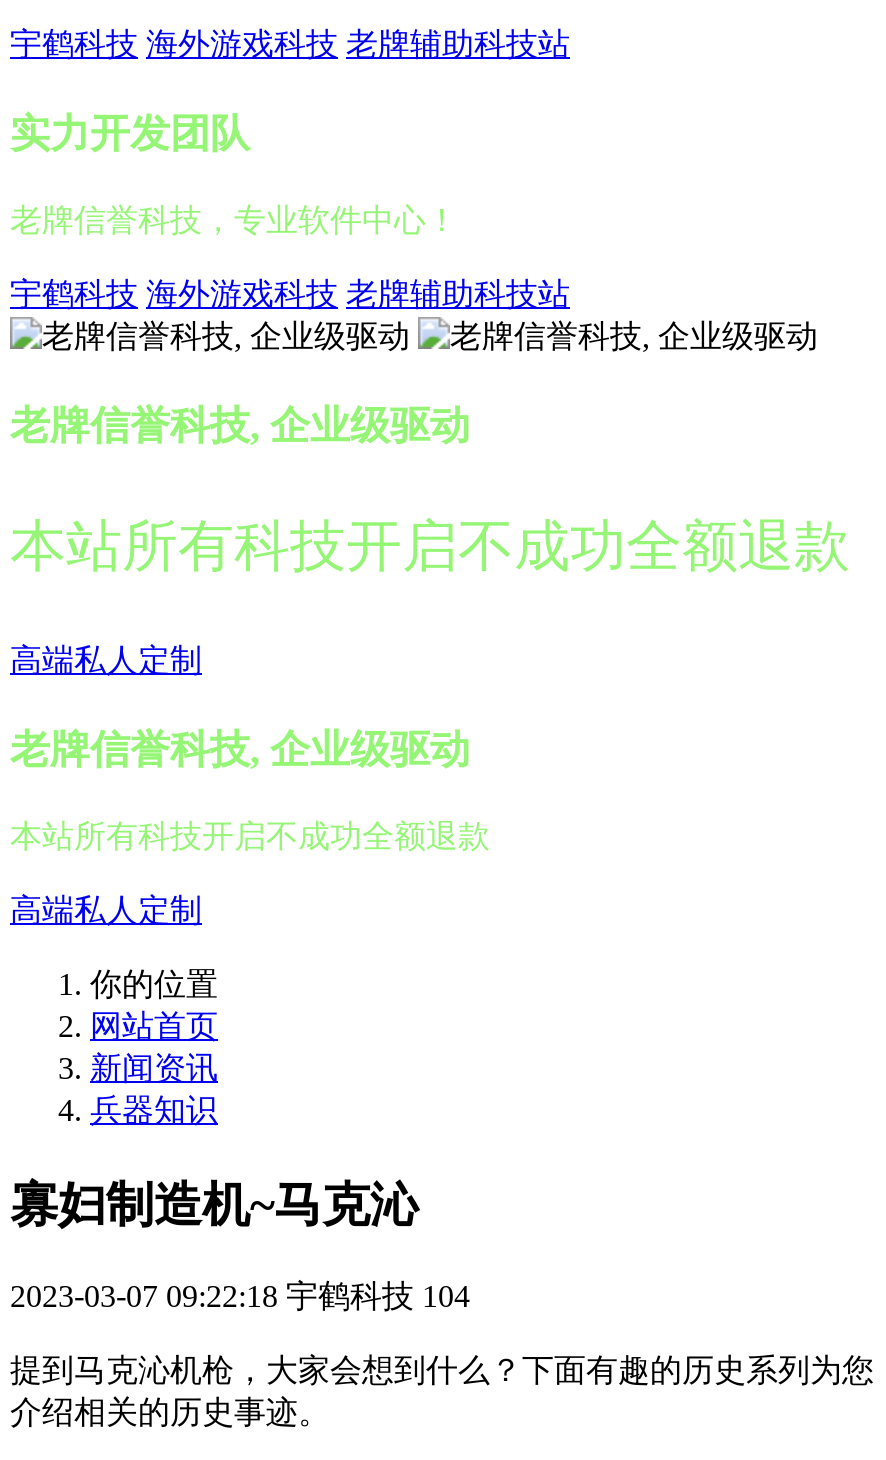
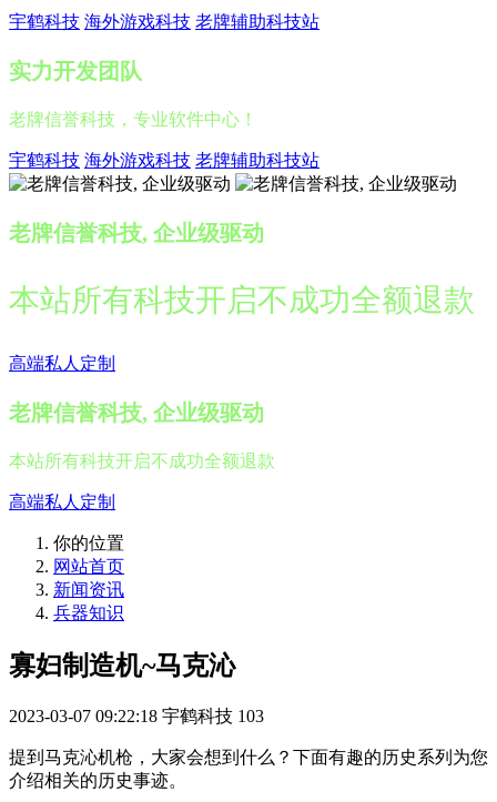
[10,1279,470,1313] 2023-03-07 09:22:18 宇鹤科技 104 -> [9,706,264,725] 2023-03-07 09:22:18 宇鹤科技 103

